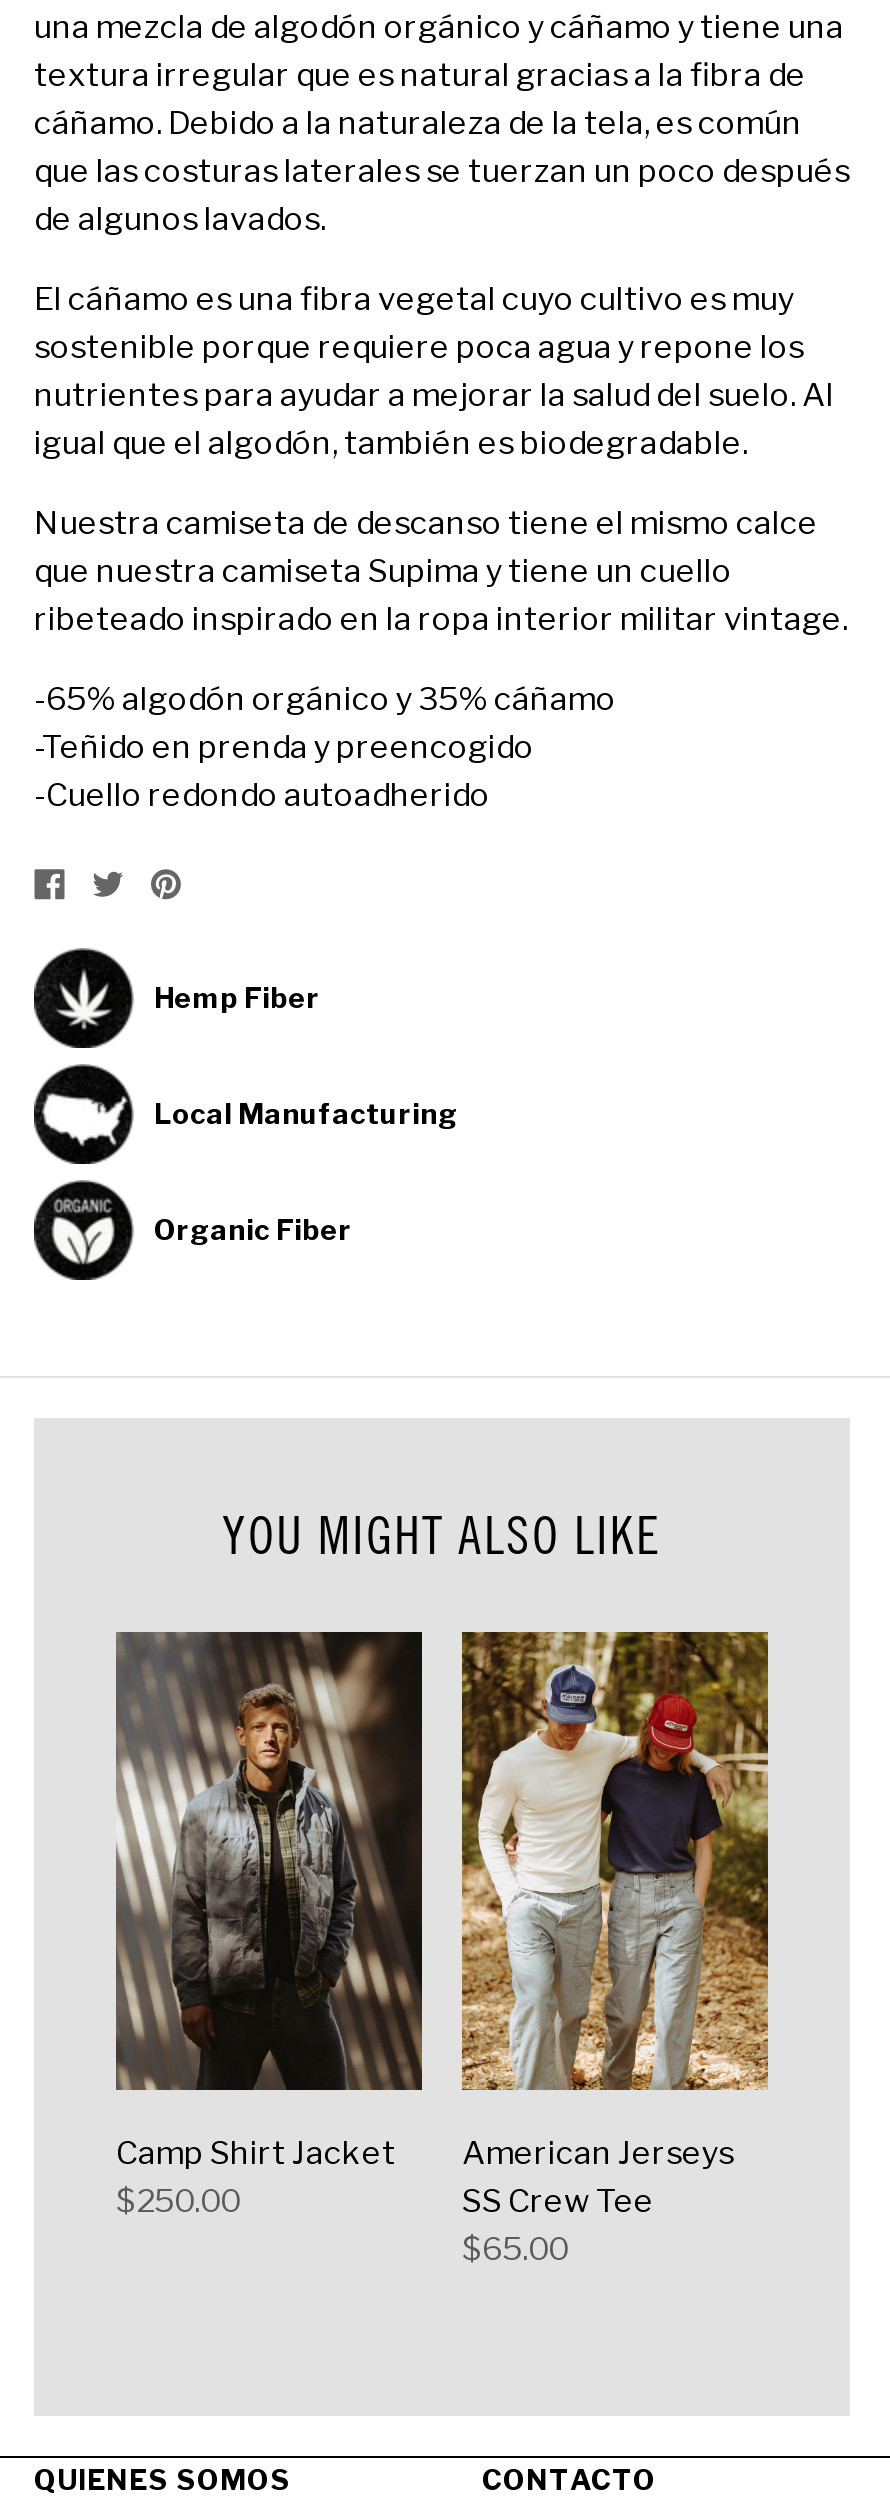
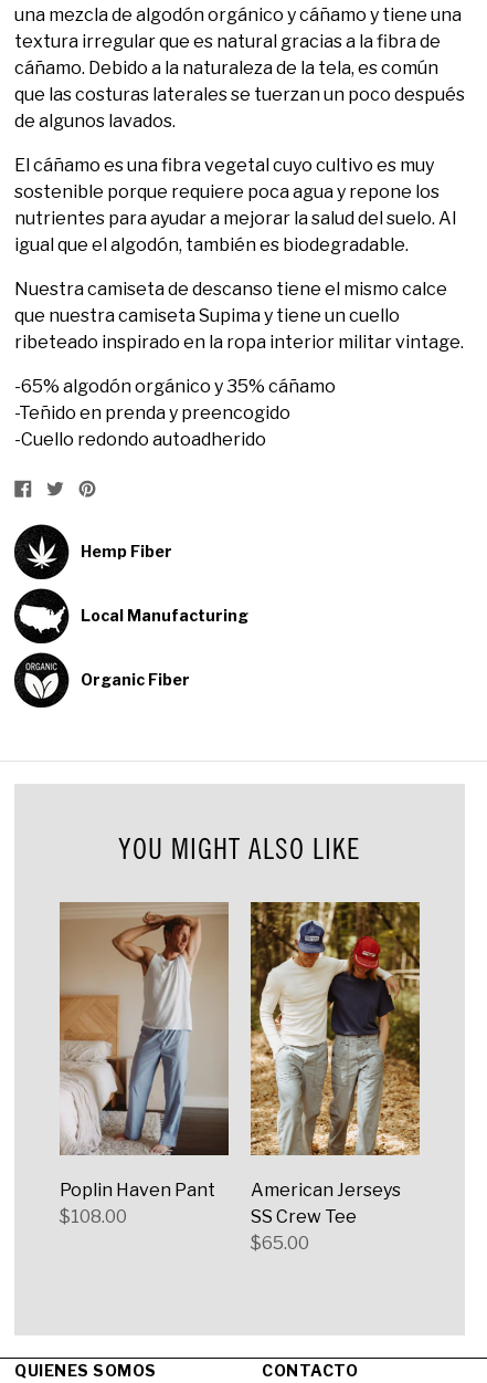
[114,1632,424,2221] [image] | Camp Shirt Jacket | $250.00 -> [59,902,230,1227] [image] | Poplin Haven Pant | $108.00

